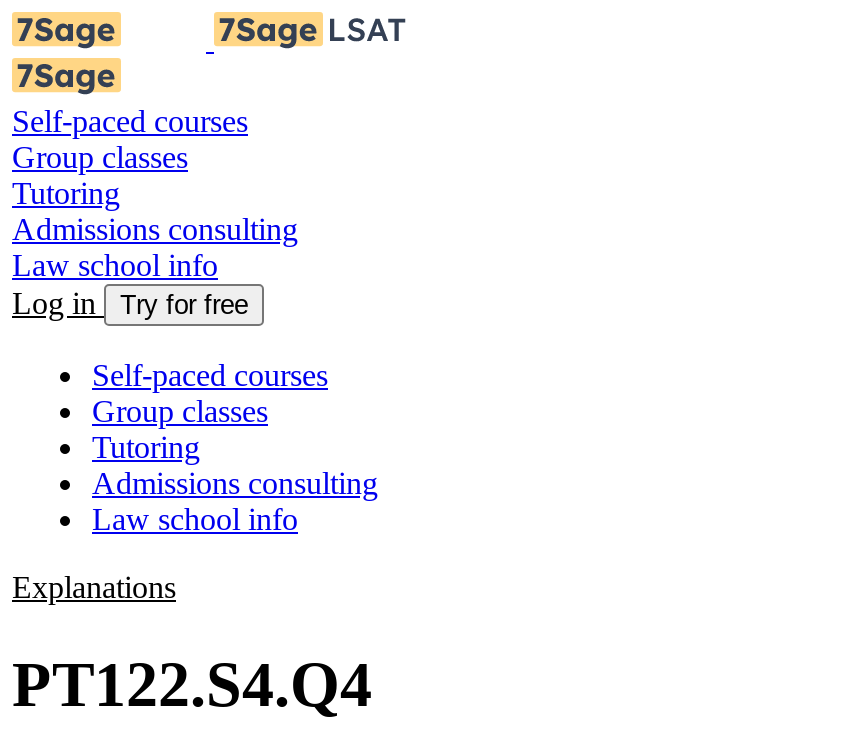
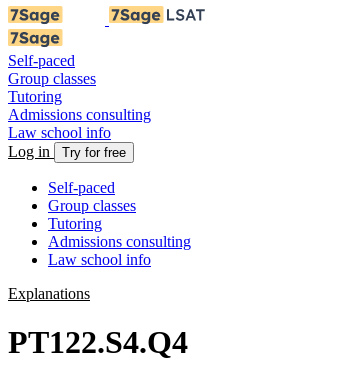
[12,104,248,138] Self-paced courses -> [8,52,75,69] Self-paced
[92,358,328,392] Self-paced courses -> [48,179,115,196] Self-paced

